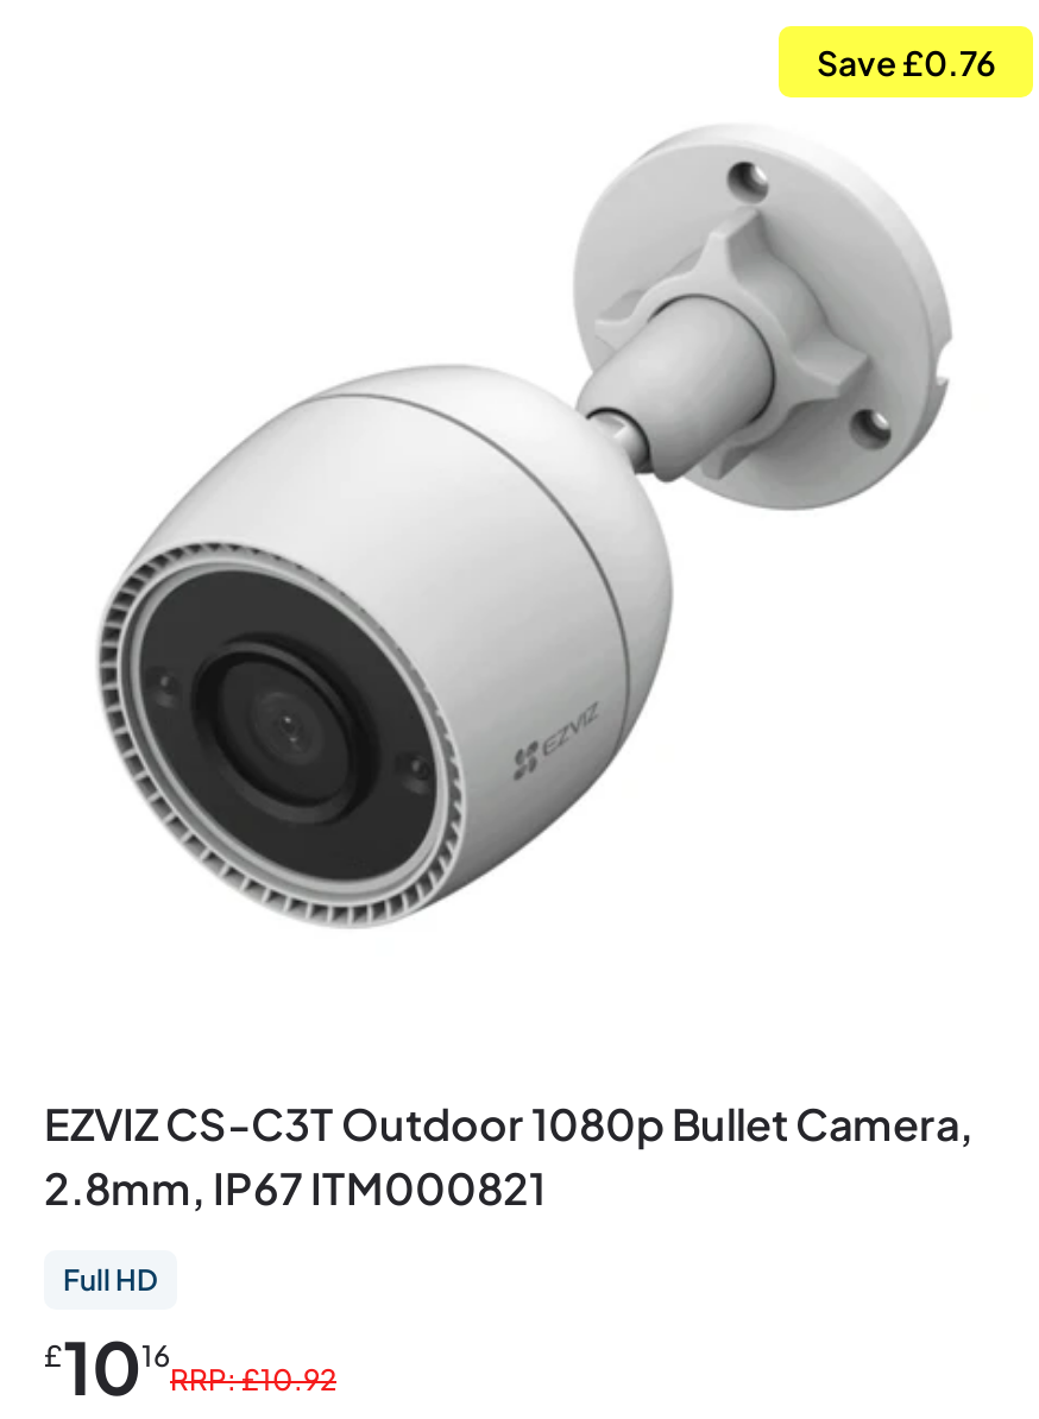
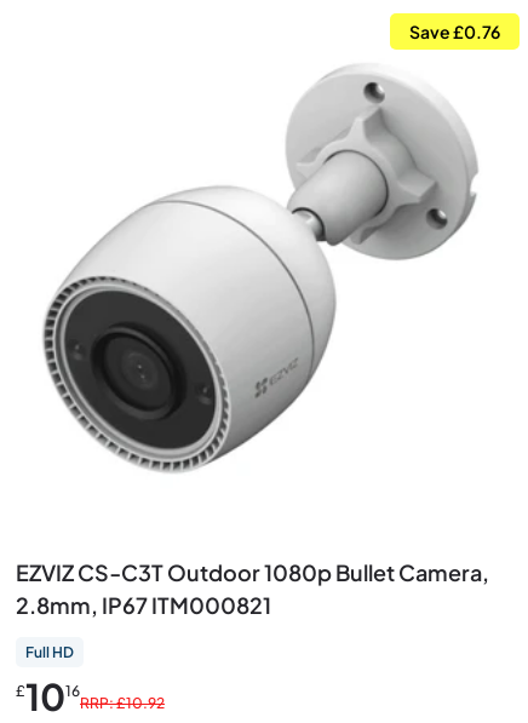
[44,1095,974,1149] EZVIZ CS-C3T Outdoor 1080p Bullet Camera, -> [16,558,489,586] EZVIZ CS‑C3T Outdoor 1080p Bullet Camera,

